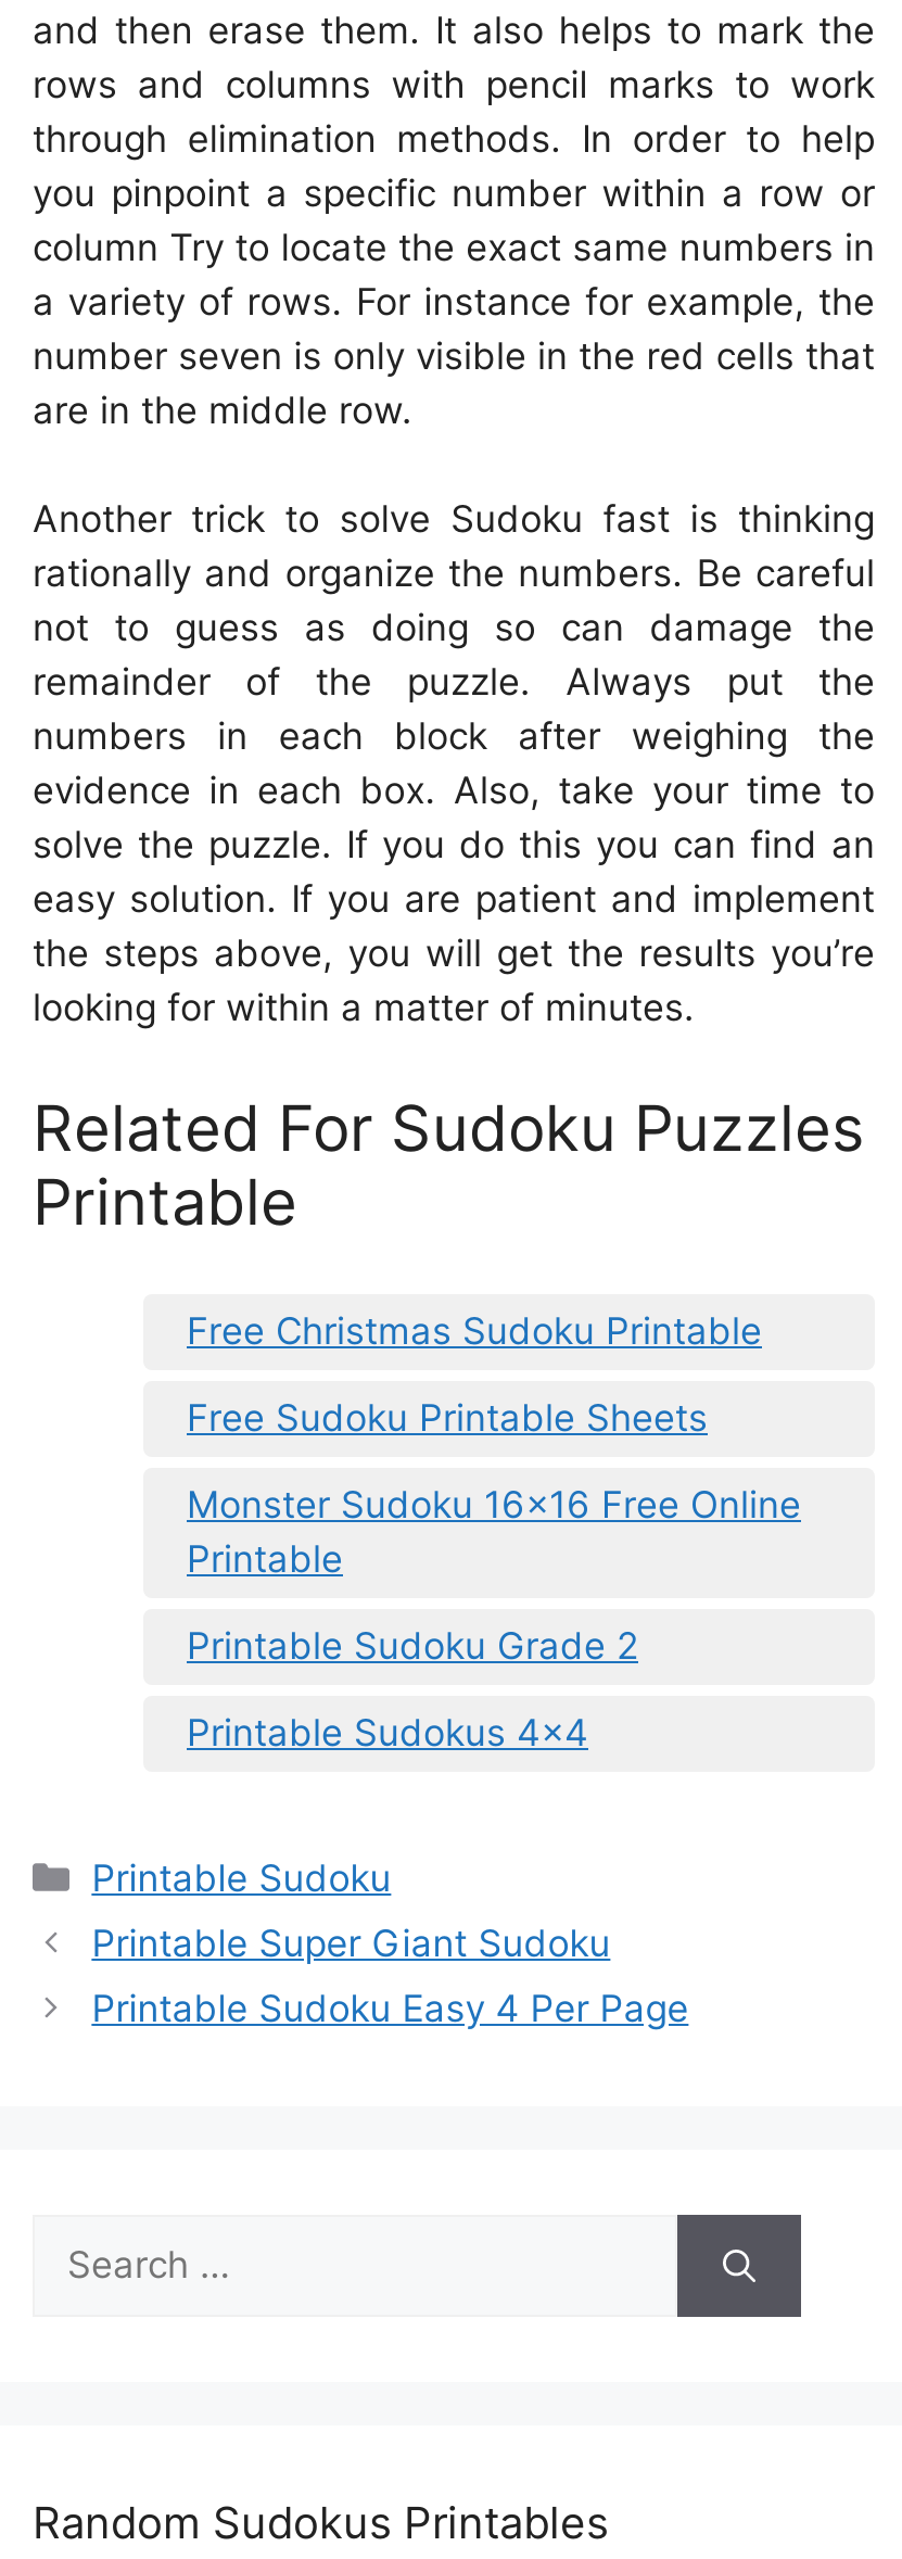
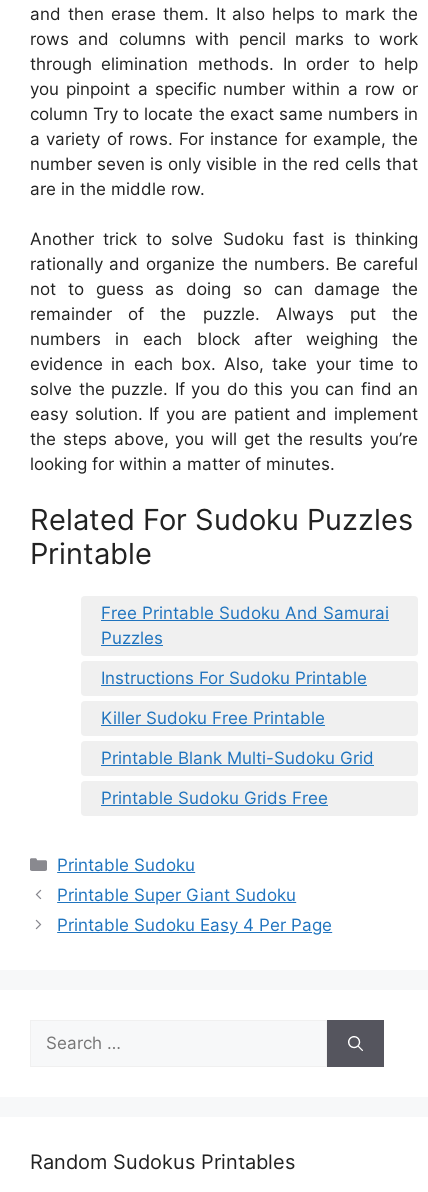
[187,1310,762,1353] Free Christmas Sudoku Printable -> [101,603,389,648] Free Printable Sudoku And Samurai | Puzzles
[187,1397,708,1440] Free Sudoku Printable Sheets -> [101,668,367,688] Instructions For Sudoku Printable
[187,1484,801,1581] Monster Sudoku 16×16 Free Online | Printable -> [101,708,325,728] Killer Sudoku Free Printable
[187,1625,638,1668] Printable Sudoku Grade 2 -> [101,748,374,768] Printable Blank Multi-Sudoku Grid
[187,1712,588,1755] Printable Sudokus 4×4 -> [101,788,328,808] Printable Sudoku Grids Free

